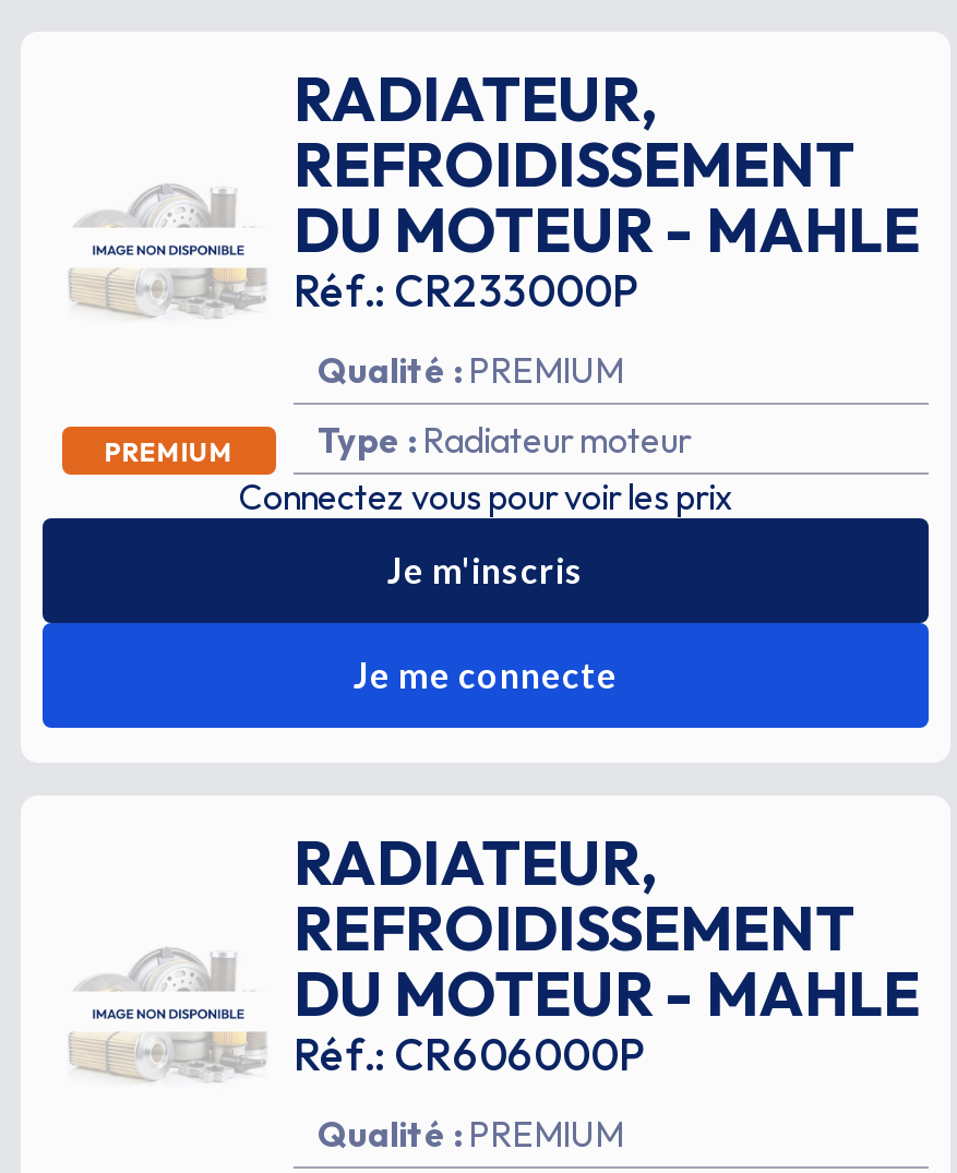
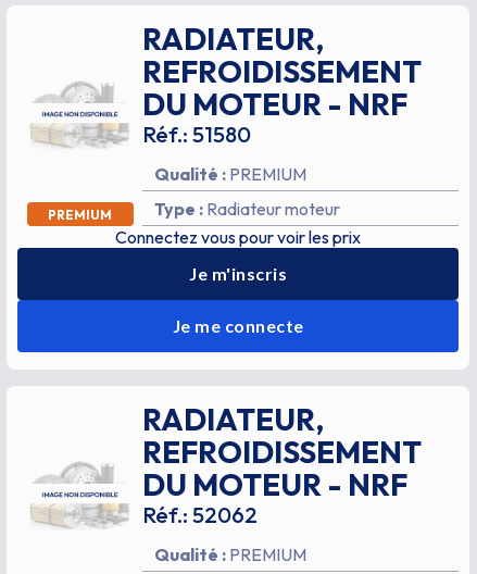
[293,191,920,268] DU MOTEUR - MAHLE -> [142,85,407,123] DU MOTEUR - NRF
[293,263,640,318] Réf.: CR233000P -> [142,121,251,148] Réf.: 51580
[293,955,920,1032] DU MOTEUR - MAHLE -> [142,466,407,504] DU MOTEUR - NRF
[293,1027,647,1082] Réf.: CR606000P -> [142,501,257,529] Réf.: 52062

